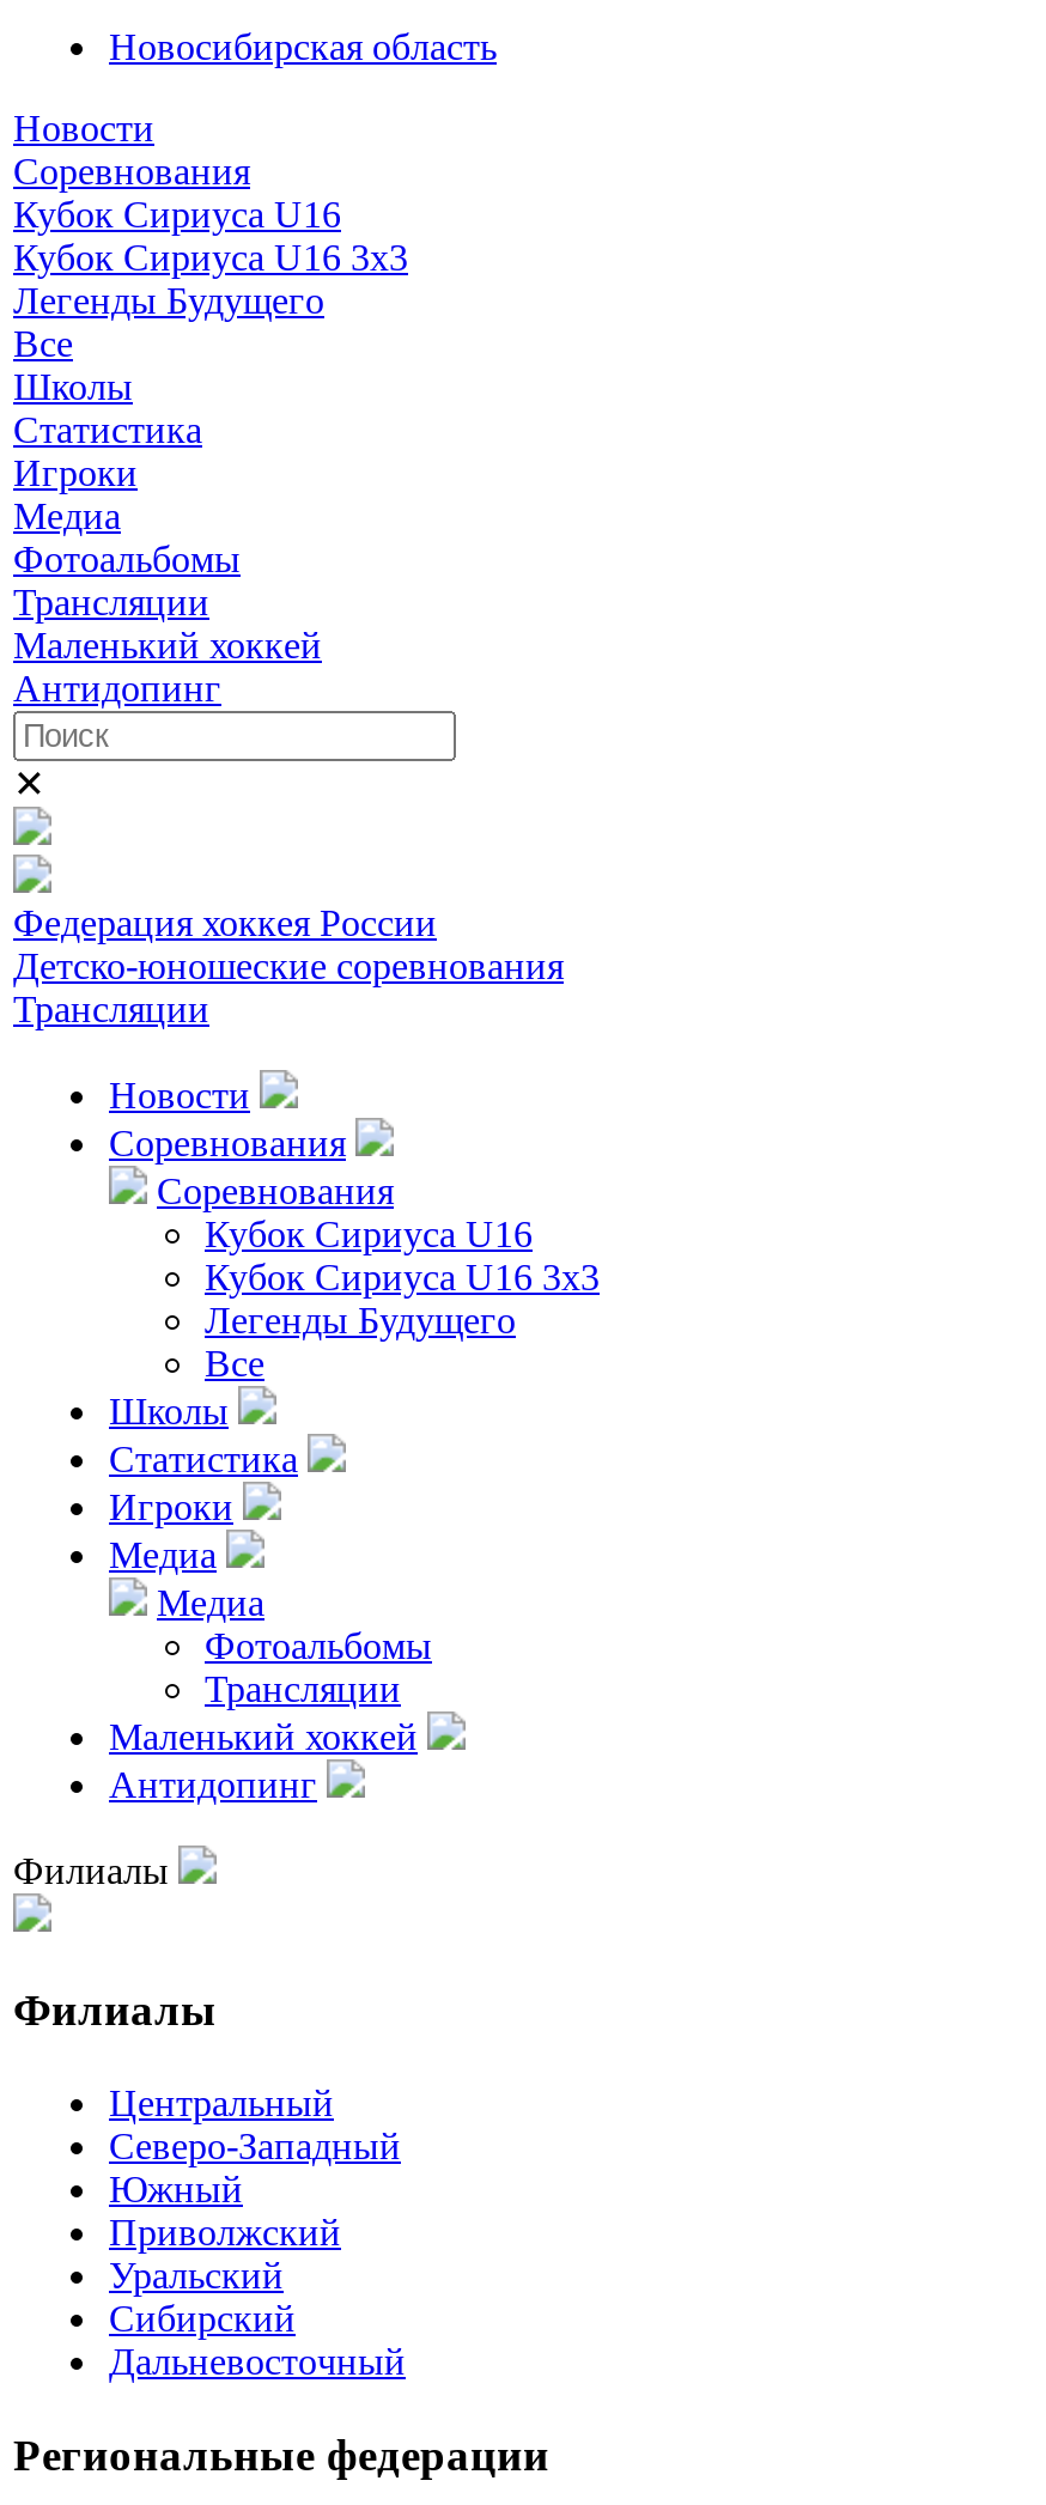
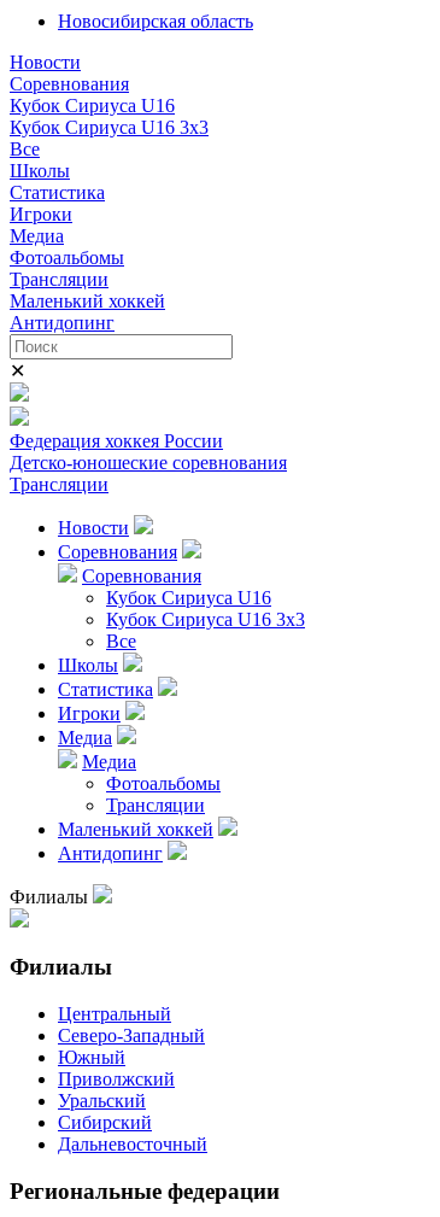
[13,279,324,320] Легенды Будущего -> none
[205,1299,516,1340] Легенды Будущего -> none

